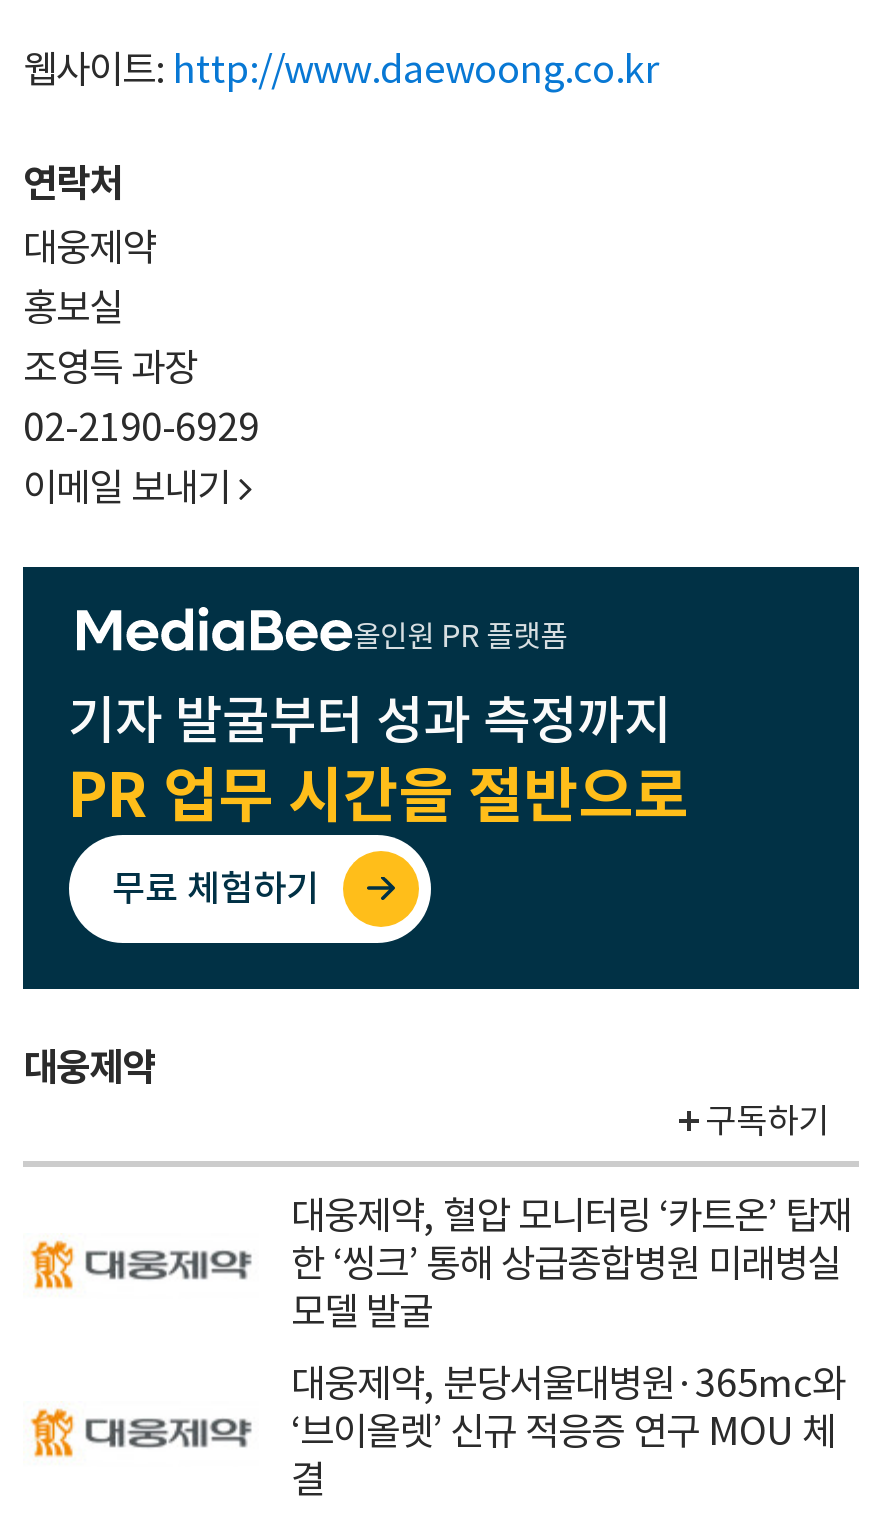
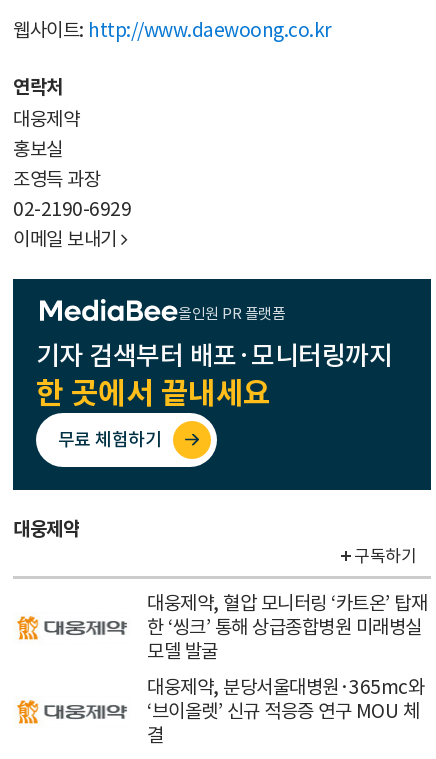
[68,687,688,833] 기자 발굴부터 성과 측정까지 | PR 업무 시간을 절반으로 -> [35,339,392,412] 기자 검색부터 배포·모니터링까지 | 한 곳에서 끝내세요

